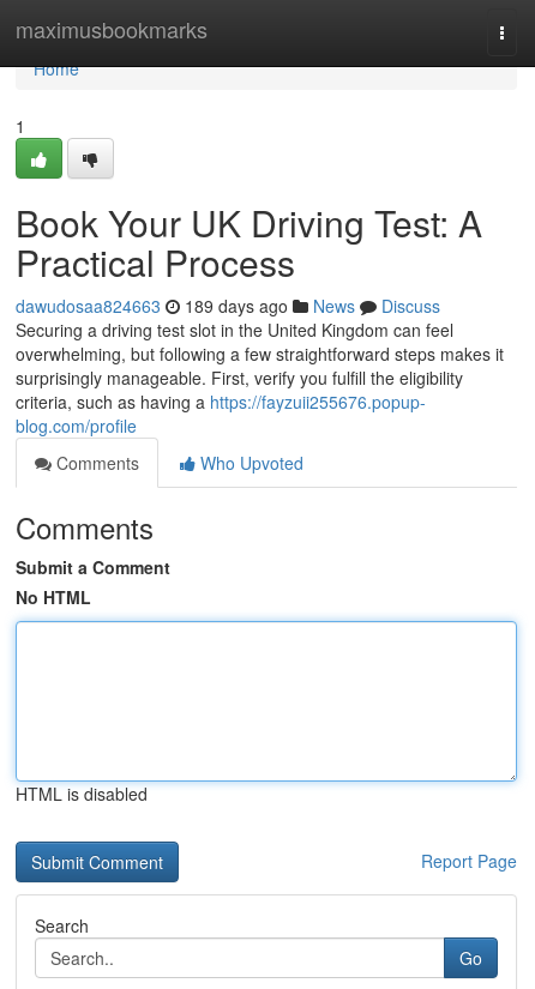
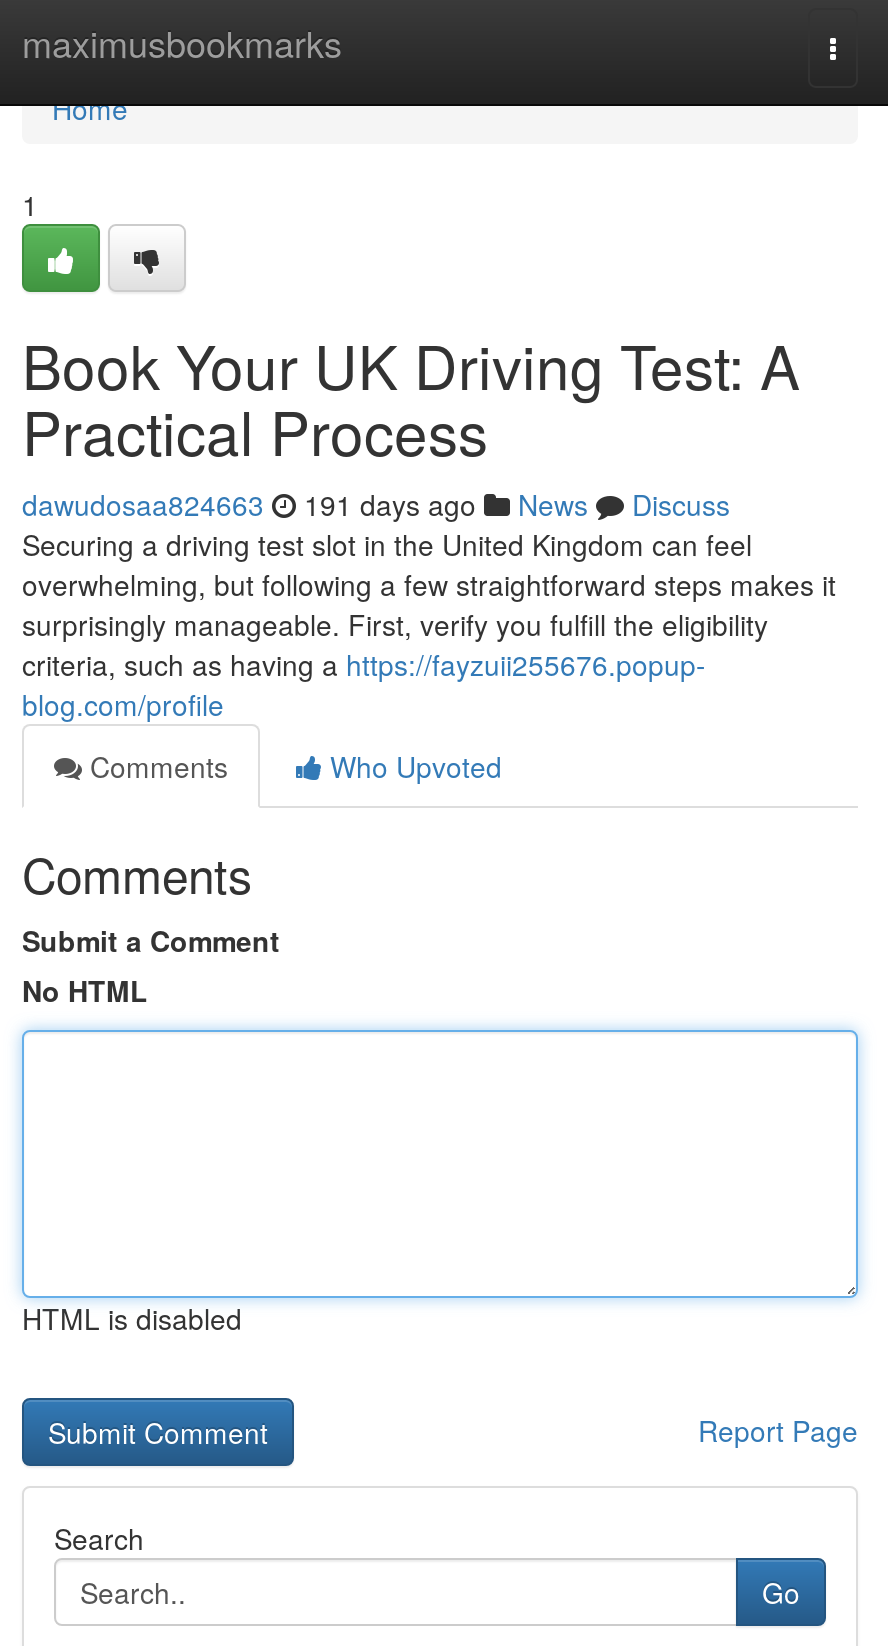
[16,294,440,318] dawudosaa824663 189 days ago News Discuss -> [22,484,730,524] dawudosaa824663 191 days ago News Discuss

